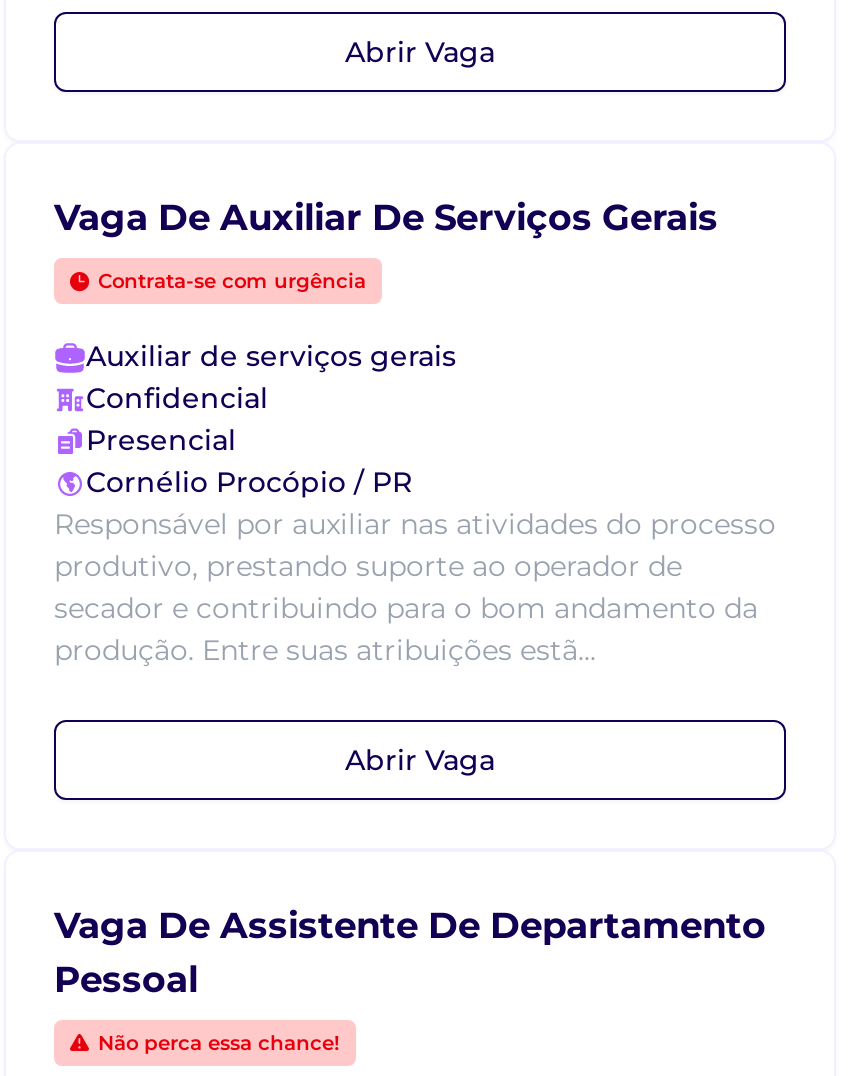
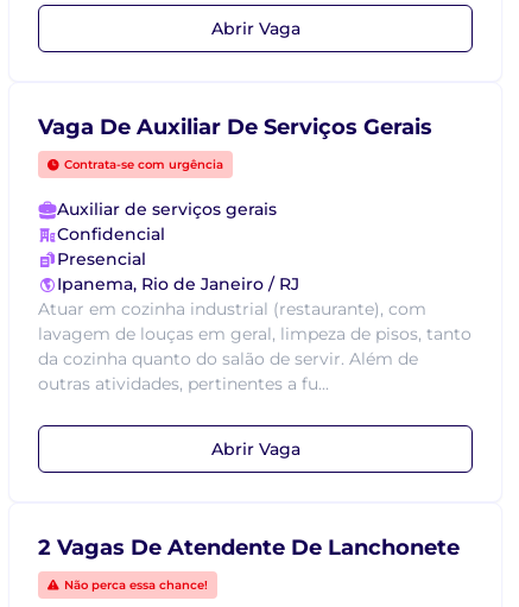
[54,464,776,668] Cornélio Procópio / PR | Responsável por auxiliar nas atividades do processo | produtivo, prestando suporte ao operador de | secador e contribuindo para o bom andamento da | produção. Entre suas atribuições estã... -> [38,273,471,394] Ipanema, Rio de Janeiro / RJ | Atuar em cozinha industrial (restaurante), com | lavagem de louças em geral, limpeza de pisos, tanto | da cozinha quanto do salão de servir. Além de | outras atividades, pertinentes a fu...
[54,904,766,1002] Vaga De Assistente De Departamento | Pessoal -> [38,535,460,561] 2 Vagas De Atendente De Lanchonete

